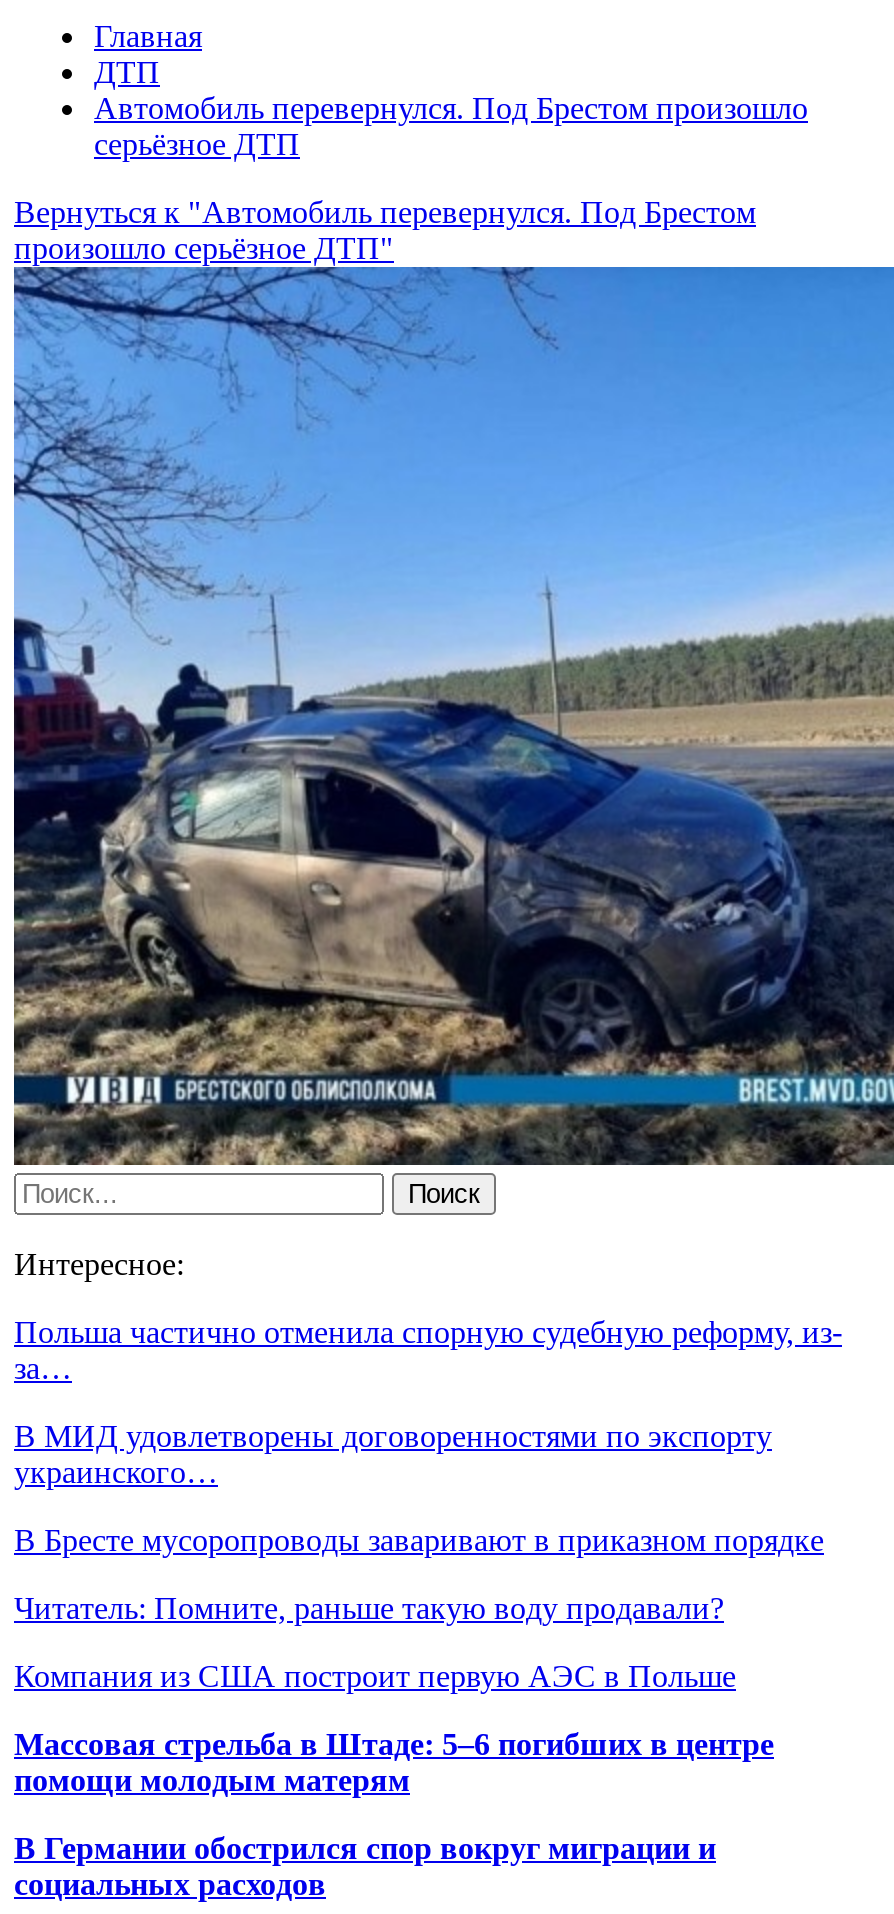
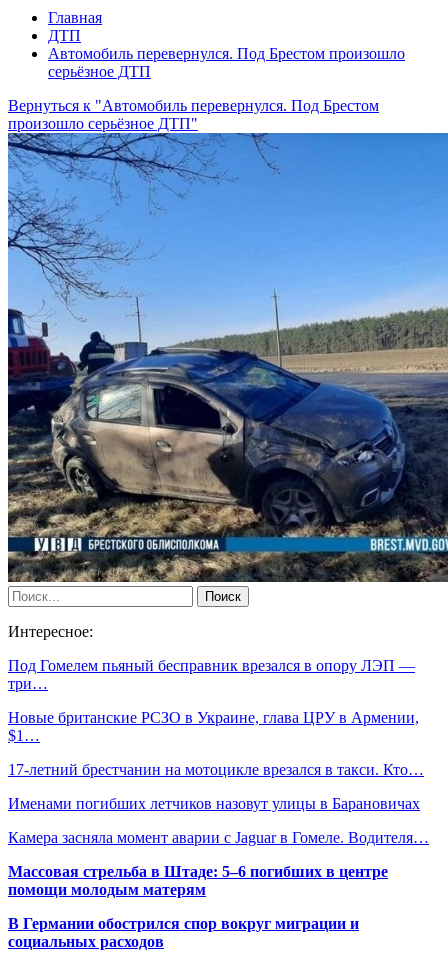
[14,1315,842,1385] Польша частично отменила спорную судебную реформу, из- | за… -> [8,657,415,692] Под Гомелем пьяный бесправник врезался в опору ЛЭП — | три…
[14,1419,772,1489] В МИД удовлетворены договоренностями по экспорту | украинского… -> [8,709,419,744] Новые британские РСЗО в Украине, глава ЦРУ в Армении, | $1…
[14,1523,824,1557] В Бресте мусоропроводы заваривают в приказном порядке -> [8,761,424,778] 17-летний брестчанин на мотоцикле врезался в такси. Кто…
[14,1591,724,1625] Читатель: Помните, раньше такую воду продавали? -> [8,795,420,812] Именами погибших летчиков назовут улицы в Барановичах
[14,1659,736,1693] Компания из США построит первую АЭС в Польше -> [8,829,429,846] Камера засняла момент аварии с Jaguar в Гомеле. Водителя…

